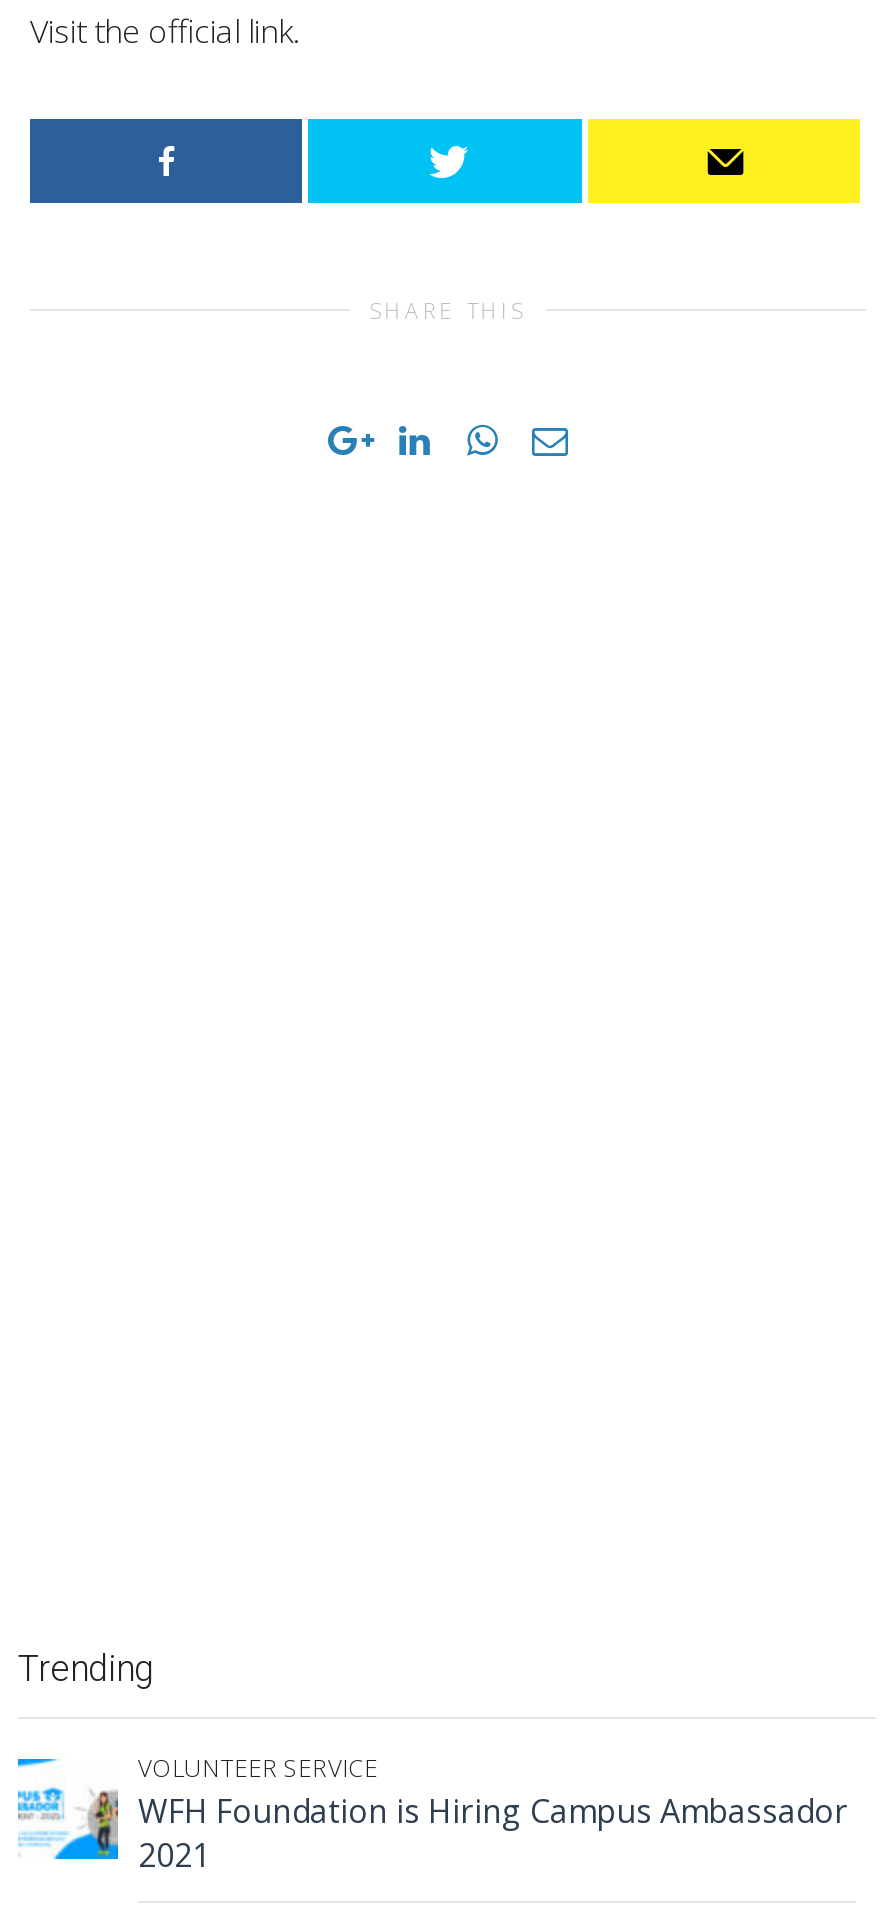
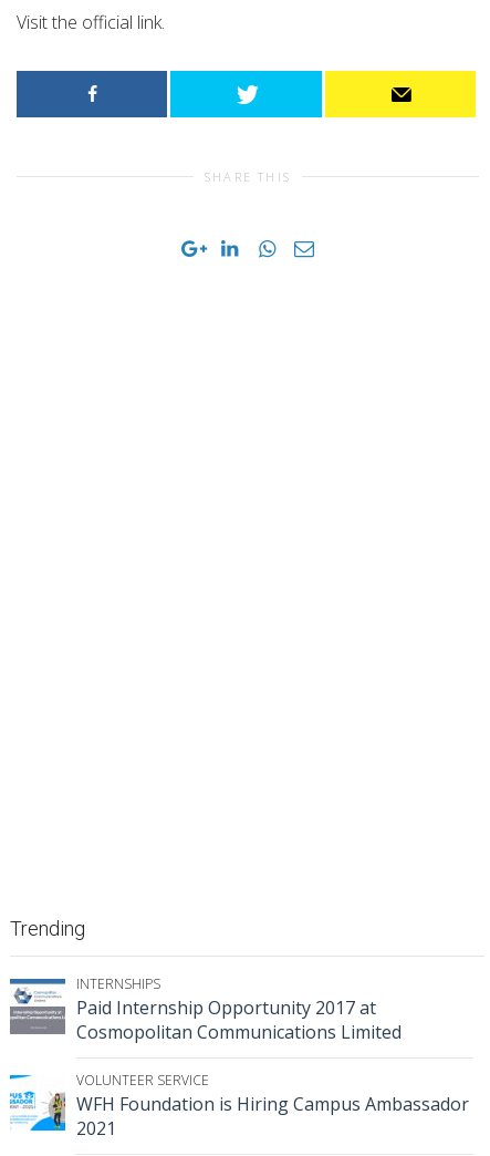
none -> [9,974,402,1044] [image] | INTERNSHIPS | Paid Internship Opportunity 2017 at | Cosmopolitan Communications Limited

